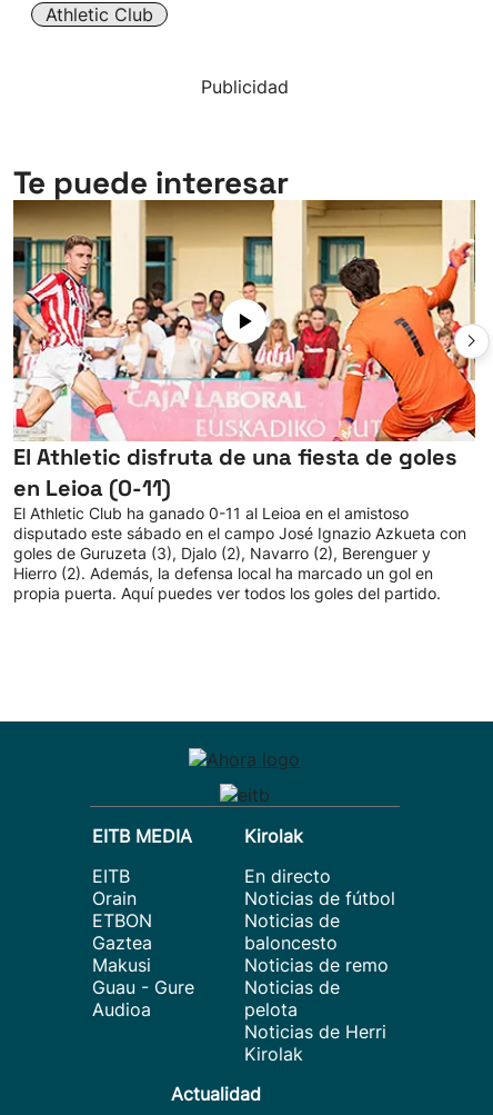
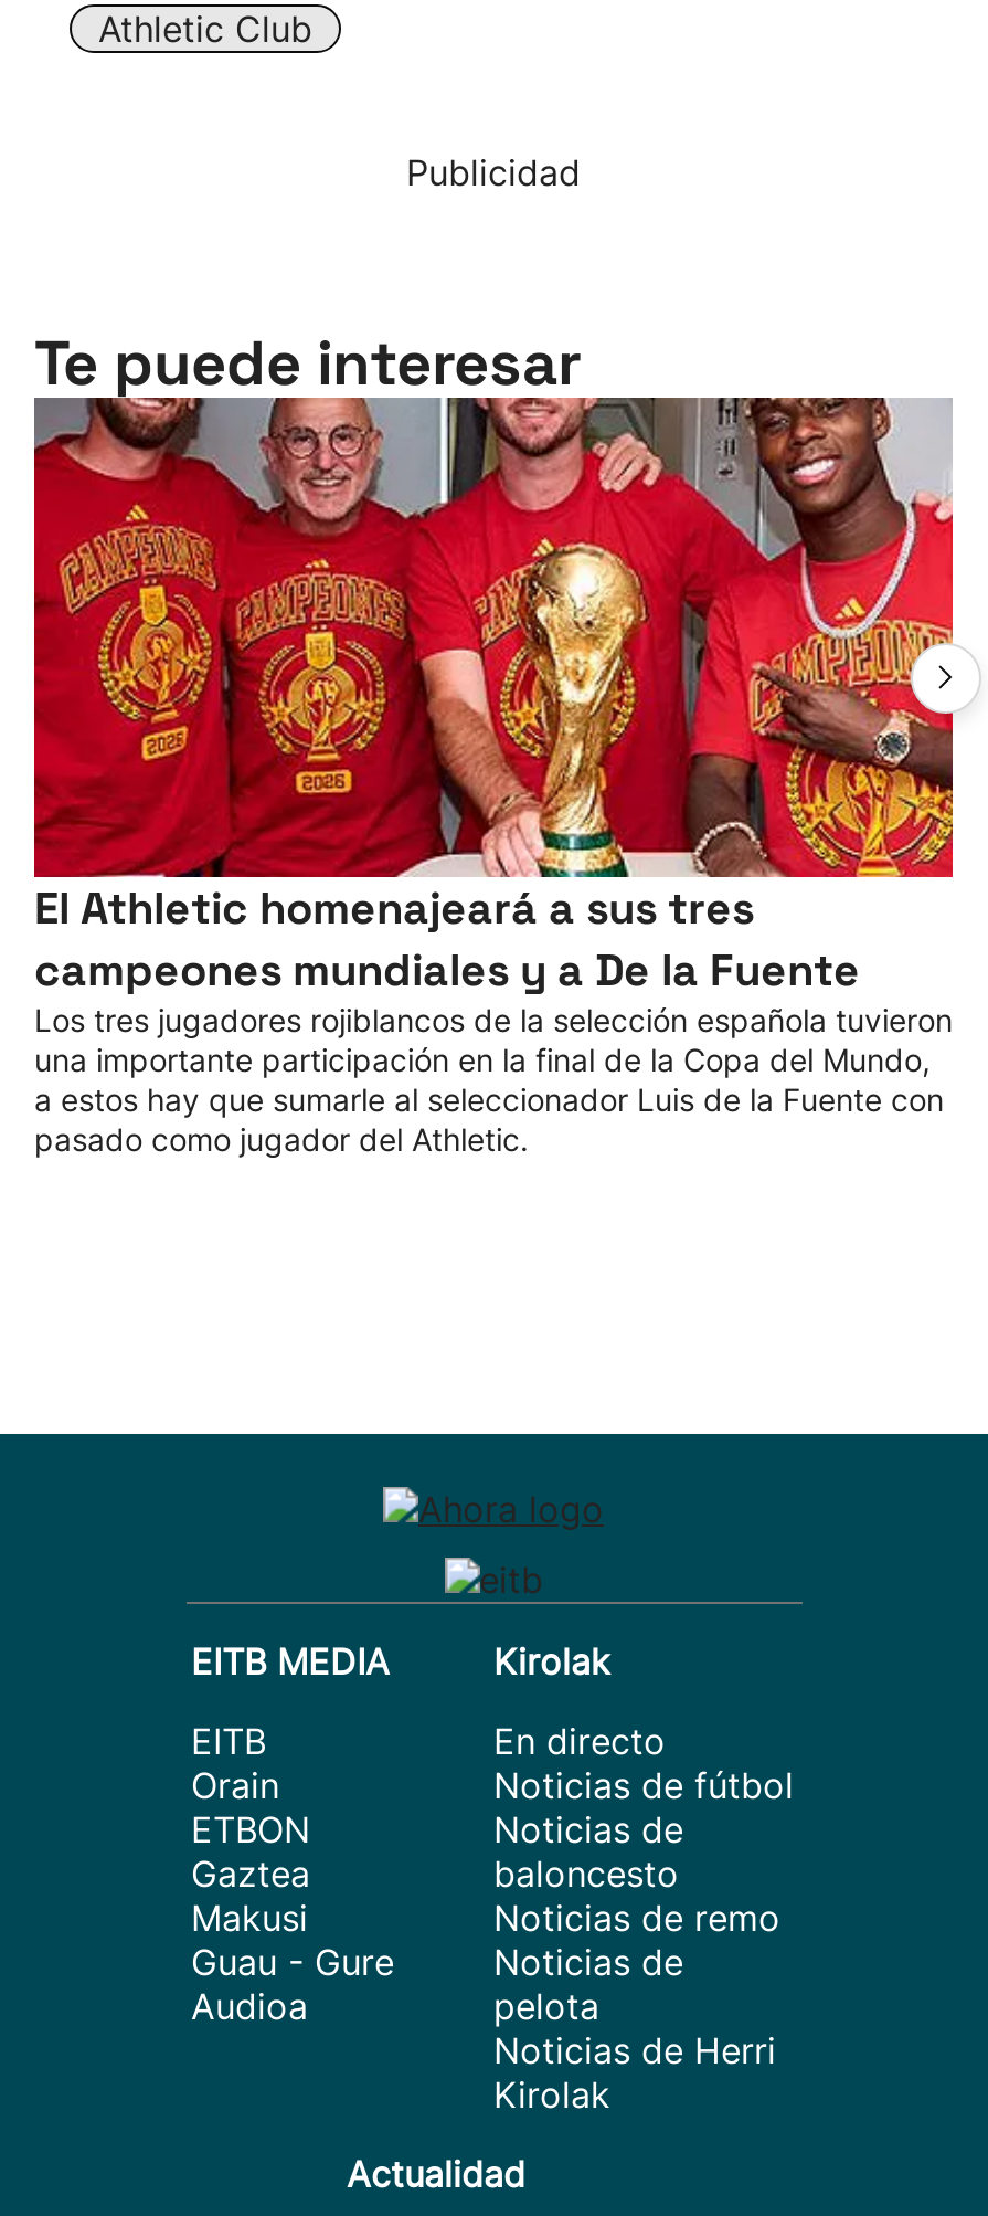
[12,200,476,603] [image] | El Athletic disfruta de una fiesta de goles | en Leioa (0-11) | El Athletic Club ha ganado 0-11 al Leioa en el amistoso | disputado este sábado en el campo José Ignazio Azkueta con | goles de Guruzeta (3), Djalo (2), Navarro (2), Berenguer y | Hierro (2). Además, la defensa local ha marcado un gol en | propia puerta. Aquí puedes ver todos los goles del partido. -> [32,395,955,1158] [image] | El Athletic homenajeará a sus tres | campeones mundiales y a De la Fuente | Los tres jugadores rojiblancos de la selección española tuvieron | una importante participación en la final de la Copa del Mundo, | a estos hay que sumarle al seleccionador Luis de la Fuente con | pasado como jugador del Athletic.

